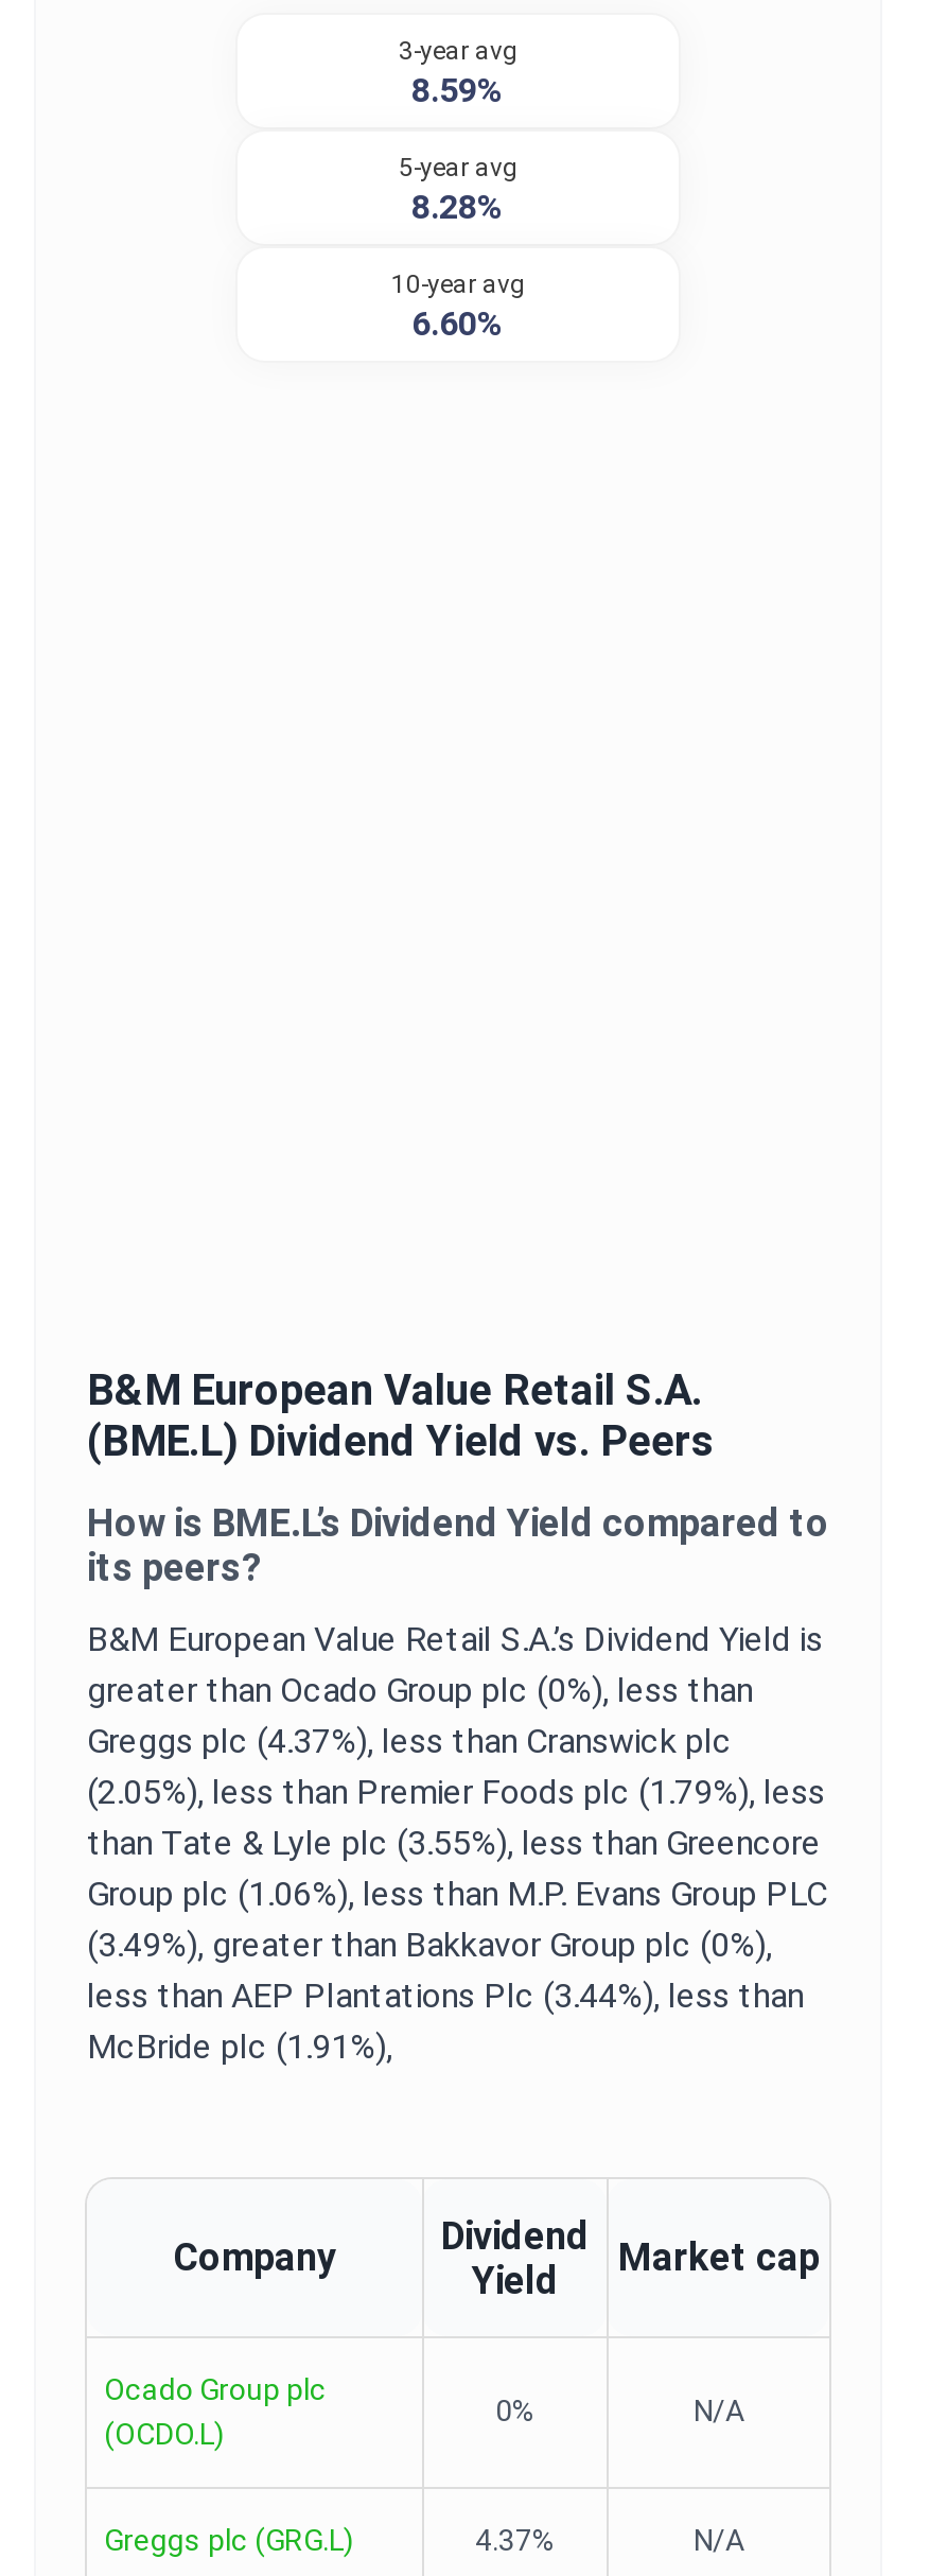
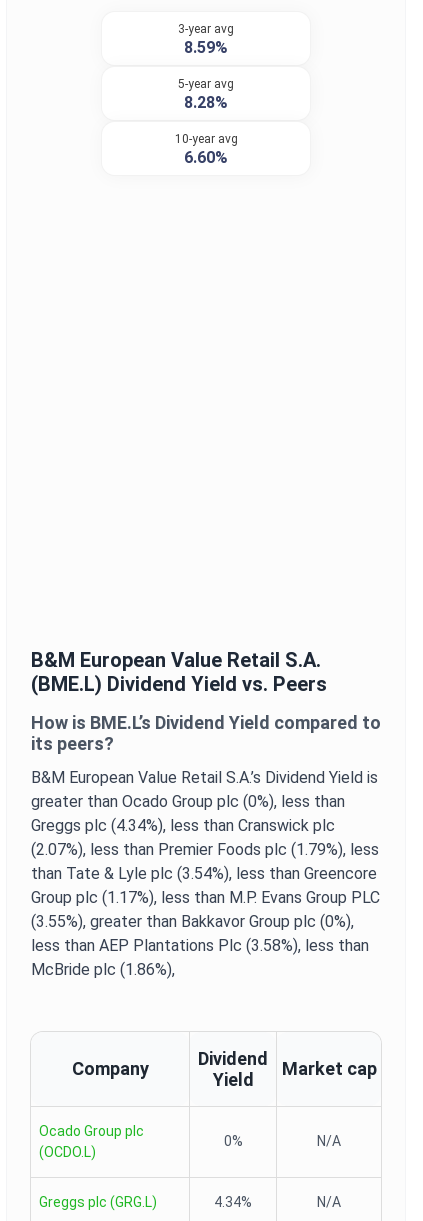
[87,1721,732,1761] Greggs plc (4.37%), less than Cranswick plc -> [31,816,335,835] Greggs plc (4.34%), less than Cranswick plc
[87,1772,825,1812] (2.05%), less than Premier Foods plc (1.79%), less -> [31,840,379,859] (2.07%), less than Premier Foods plc (1.79%), less
[87,1823,821,1863] than Tate & Lyle plc (3.55%), less than Greencore -> [31,864,377,883] than Tate & Lyle plc (3.54%), less than Greencore
[87,1874,827,1914] Group plc (1.06%), less than M.P. Evans Group PLC -> [31,888,380,907] Group plc (1.17%), less than M.P. Evans Group PLC
[87,1925,772,1965] (3.49%), greater than Bakkavor Group plc (0%), -> [31,912,354,931] (3.55%), greater than Bakkavor Group plc (0%),
[87,1975,804,2016] less than AEP Plantations Plc (3.44%), less than -> [31,936,369,955] less than AEP Plantations Plc (3.58%), less than
[87,2026,392,2067] McBride plc (1.91%), -> [31,960,175,979] McBride plc (1.86%),
[475,2523,556,2557] 4.37% -> [214,1194,252,1210] 4.34%

